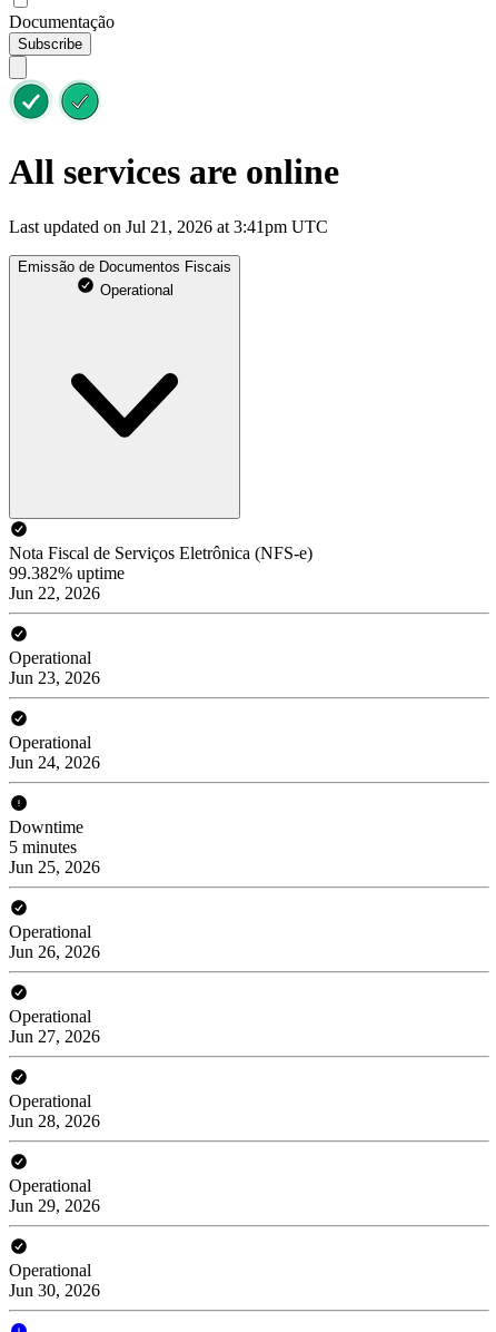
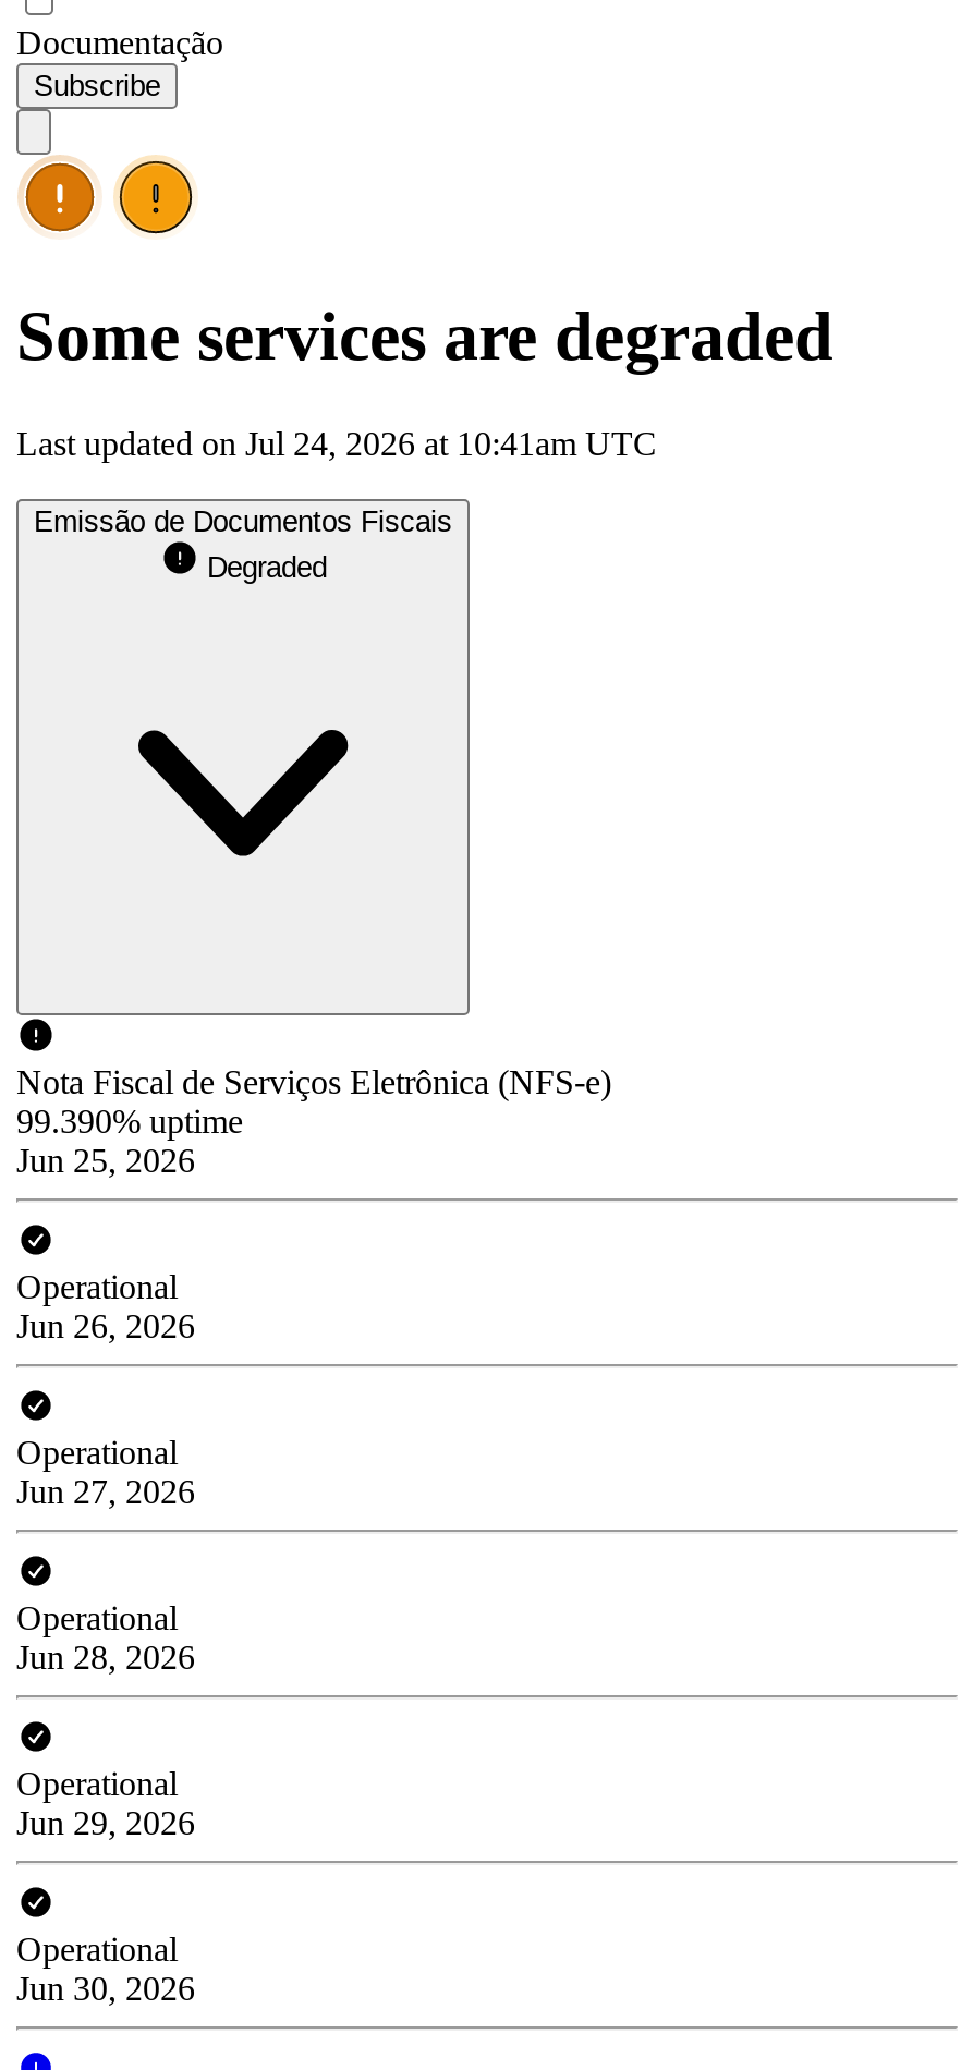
[9,80,339,192] [image] | All services are online -> [16,157,834,376] [image] | Some services are degraded
[59,80,100,121] [image] -> [114,157,193,235] [image]
[9,217,328,236] Last updated on Jul 21, 2026 at 3:41pm UTC -> [16,425,657,462] Last updated on Jul 24, 2026 at 10:41am UTC
[96,282,173,298] Operational -> [198,551,327,584] Degraded
[9,563,125,856] 99.382% uptime | Jun 22, 2026 | Operational | Jun 23, 2026 | Operational | Jun 24, 2026 | Downtime | 5 minutes -> [16,1102,243,1139] 99.390% uptime

